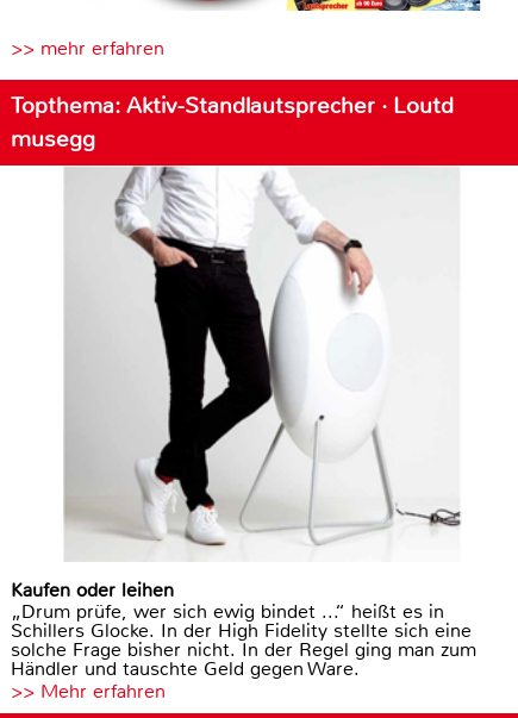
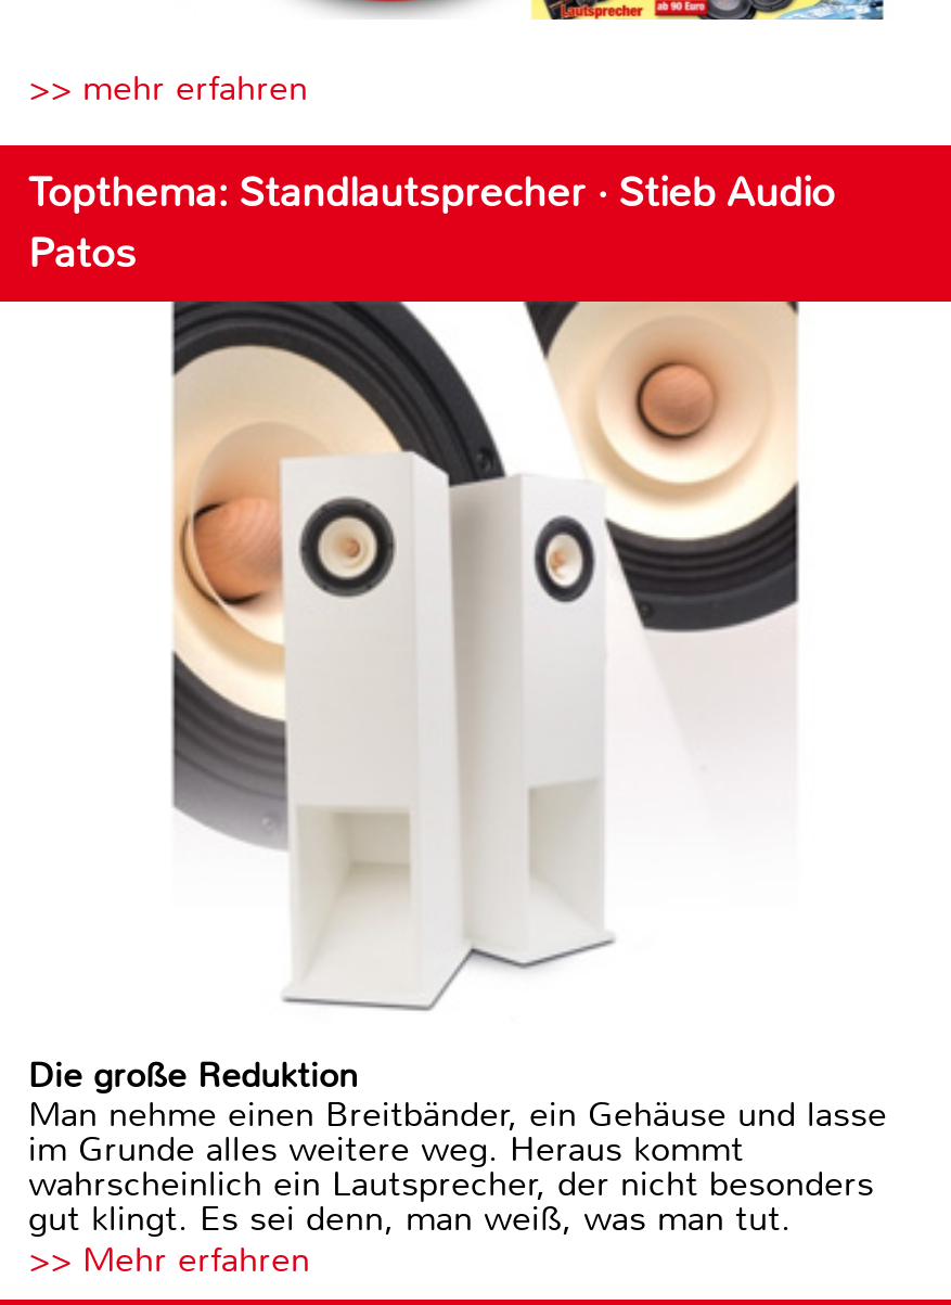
[11,90,454,154] Topthema: Aktiv-Standlautsprecher · Loutd | musegg -> [28,165,835,280] Topthema: Standlautsprecher · Stieb Audio | Patos
[11,164,476,681] [image] | Kaufen oder leihen | „Drum prüfe, wer sich ewig bindet ...“ heißt es in | Schillers Glocke. In der High Fidelity stellte sich eine | solche Frage bisher nicht. In der Regel ging man zum | Händler und tauschte Geld gegen Ware. -> [28,299,887,1241] [image] | Die große Reduktion | Man nehme einen Breitbänder, ein Gehäuse und lasse | im Grunde alles weitere weg. Heraus kommt | wahrscheinlich ein Lautsprecher, der nicht besonders | gut klingt. Es sei denn, man weiß, was man tut.

